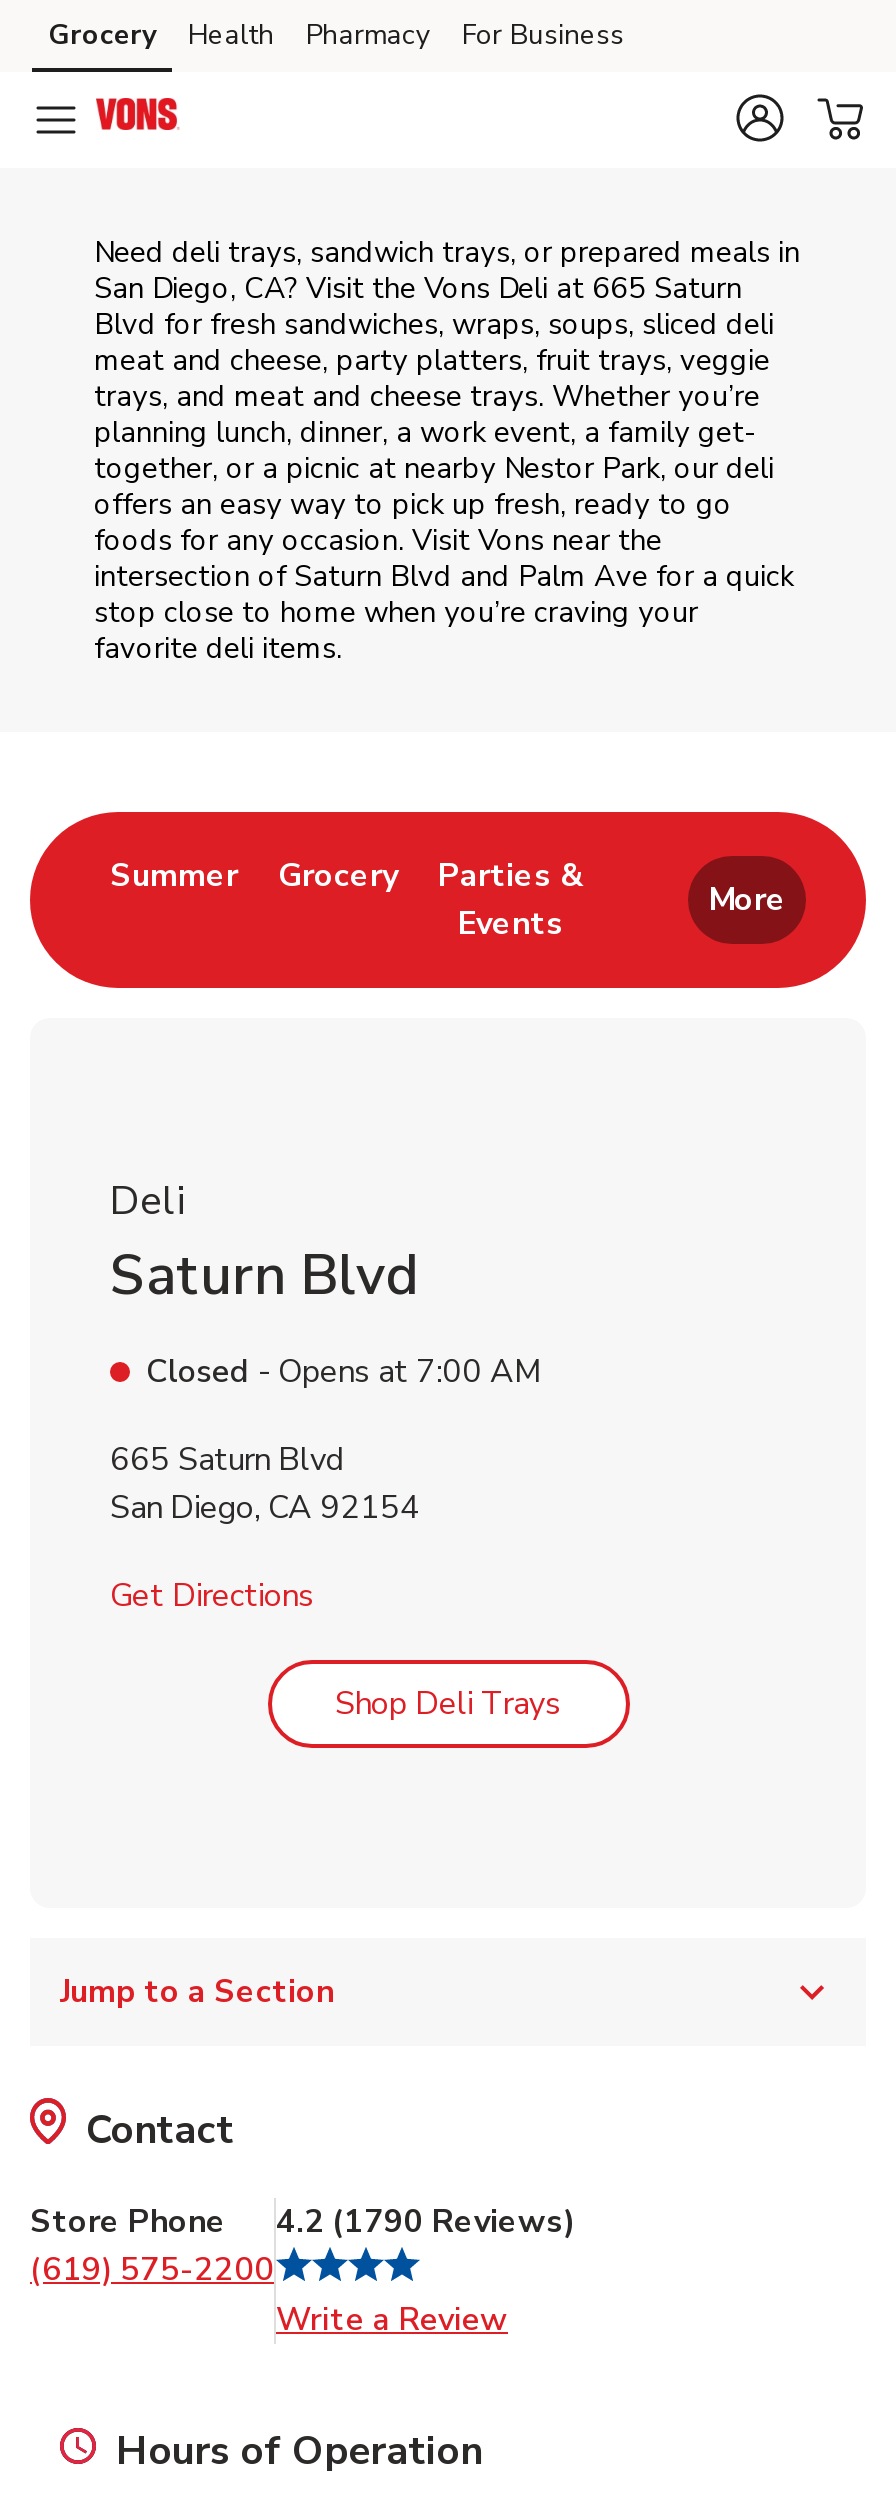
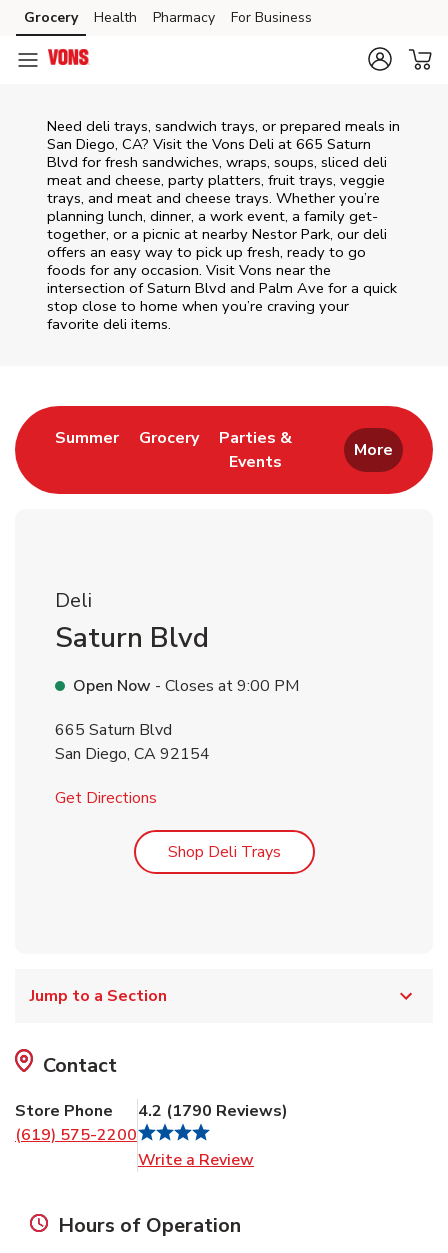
[146,1350,542,1394] Closed - Opens at 7:00 AM -> [73,675,299,697] Open Now - Closes at 9:00 PM

